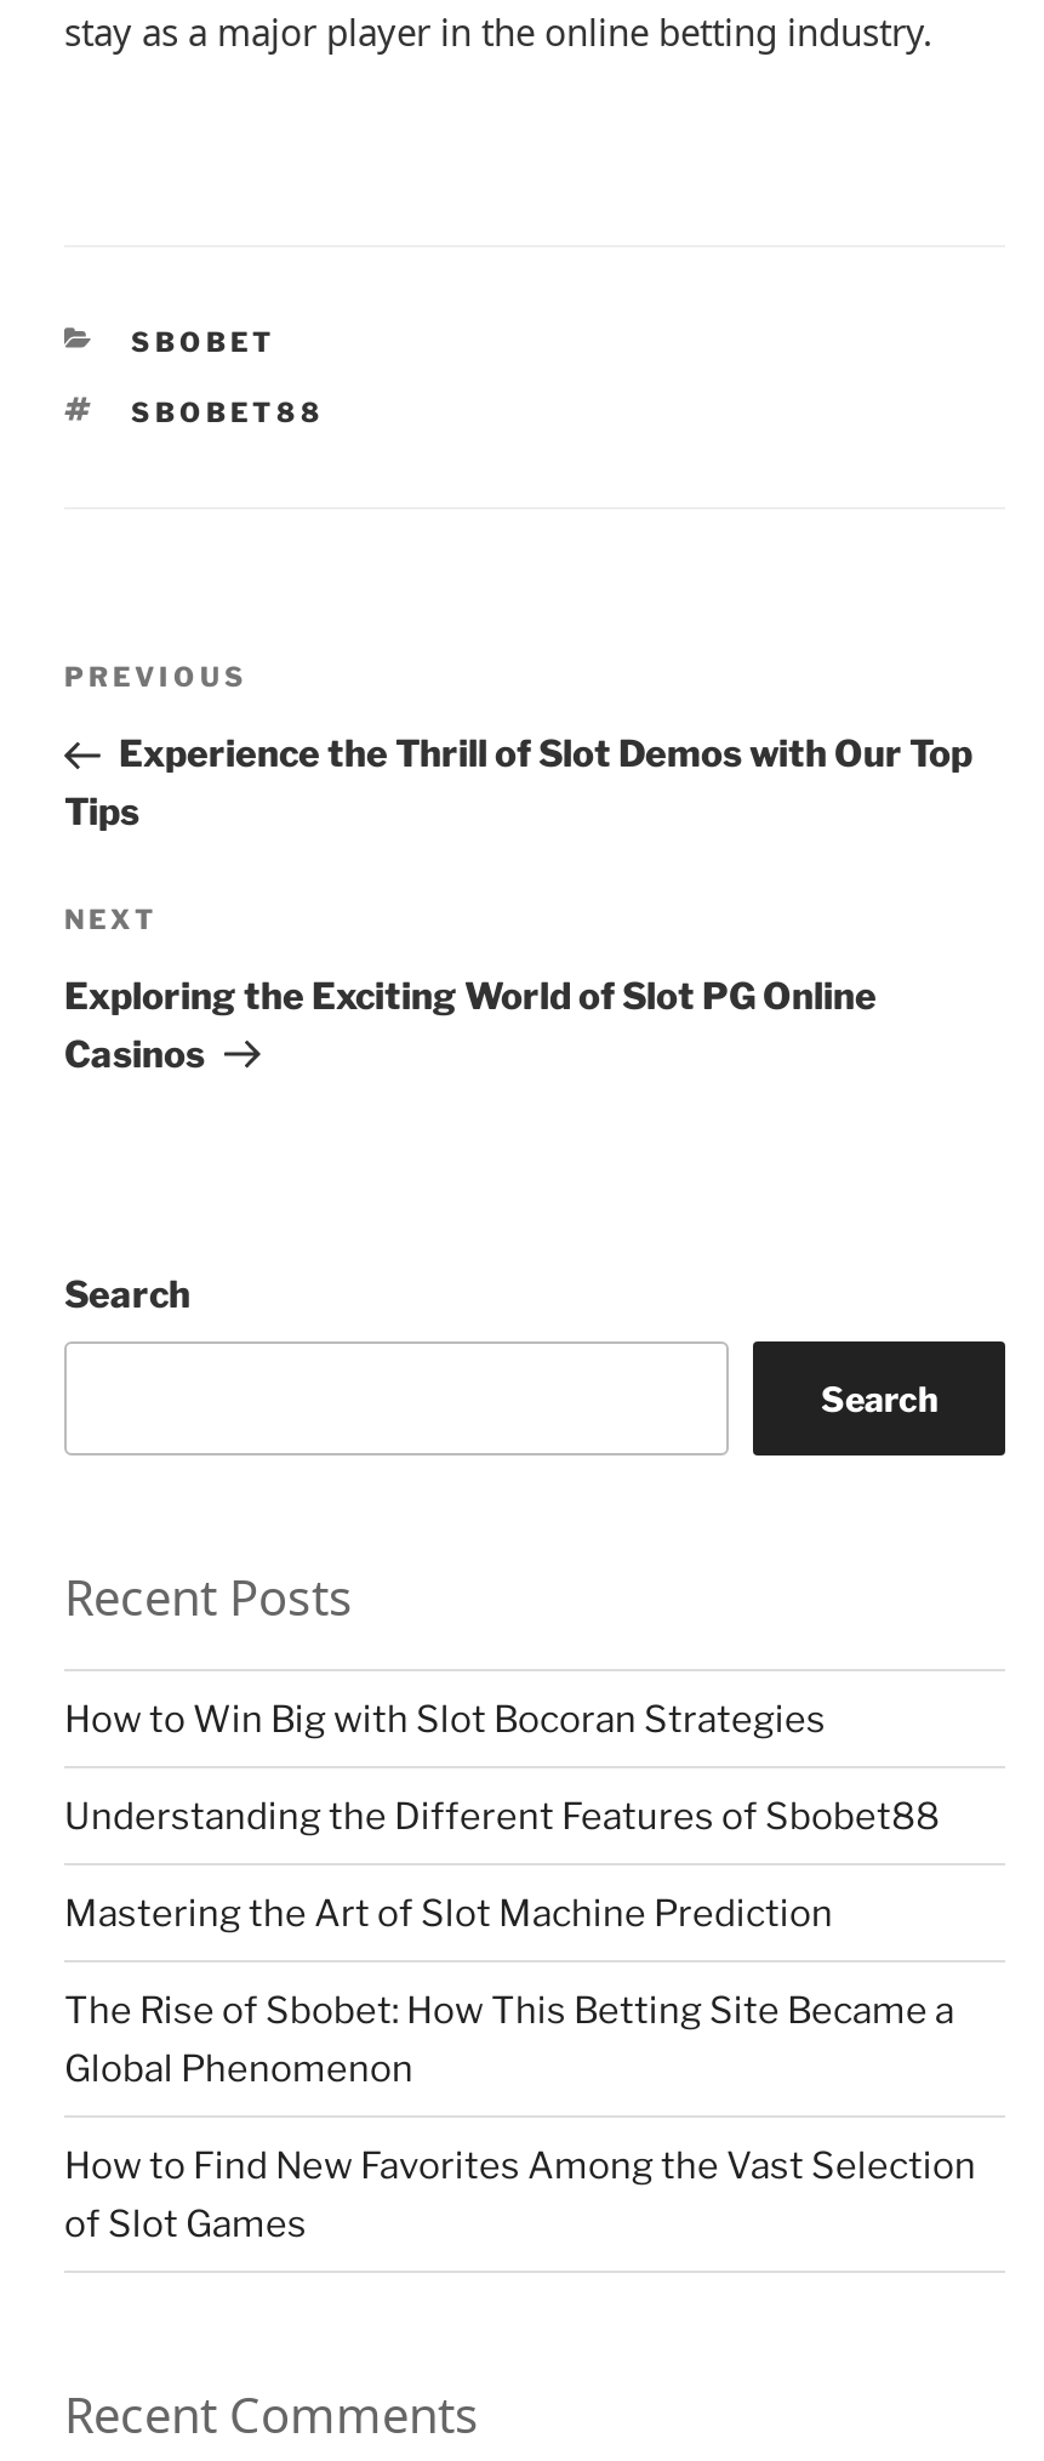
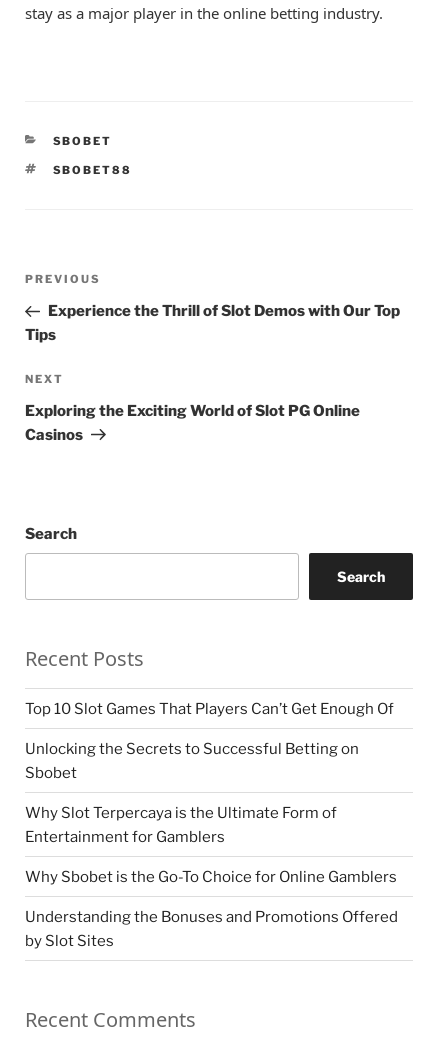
[64,1698,826,1741] How to Win Big with Slot Bocoran Strategies -> [25,700,394,718] Top 10 Slot Games That Players Can’t Get Enough Of
[64,1795,940,1838] Understanding the Different Features of Sbobet88 -> [25,740,359,782] Unlocking the Secrets to Successful Betting on | Sbobet
[64,1892,833,1935] Mastering the Art of Slot Machine Prediction -> [25,804,337,846] Why Slot Terpercaya is the Ultimate Form of | Entertainment for Gamblers
[64,1989,954,2091] The Rise of Sbobet: How This Betting Site Became a | Global Phenomenon -> [25,868,397,886] Why Sbobet is the Go-To Choice for Online Gamblers
[64,2144,976,2246] How to Find New Favorites Among the Vast Selection | of Slot Games -> [25,908,398,950] Understanding the Bonuses and Promotions Offered | by Slot Sites

